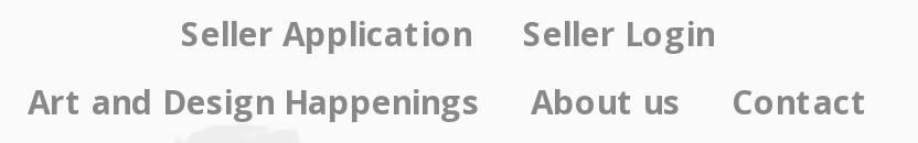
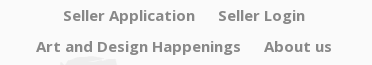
[732,79,868,123] Contact -> none

